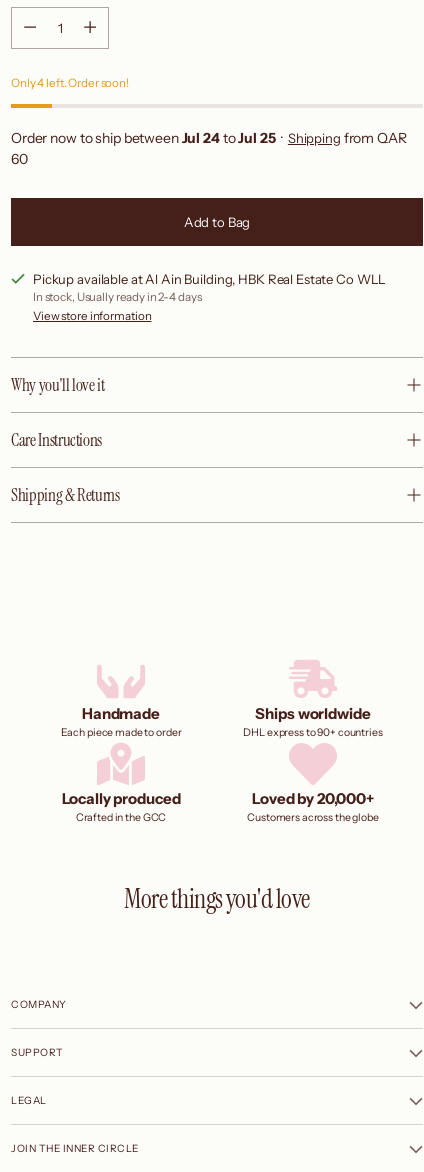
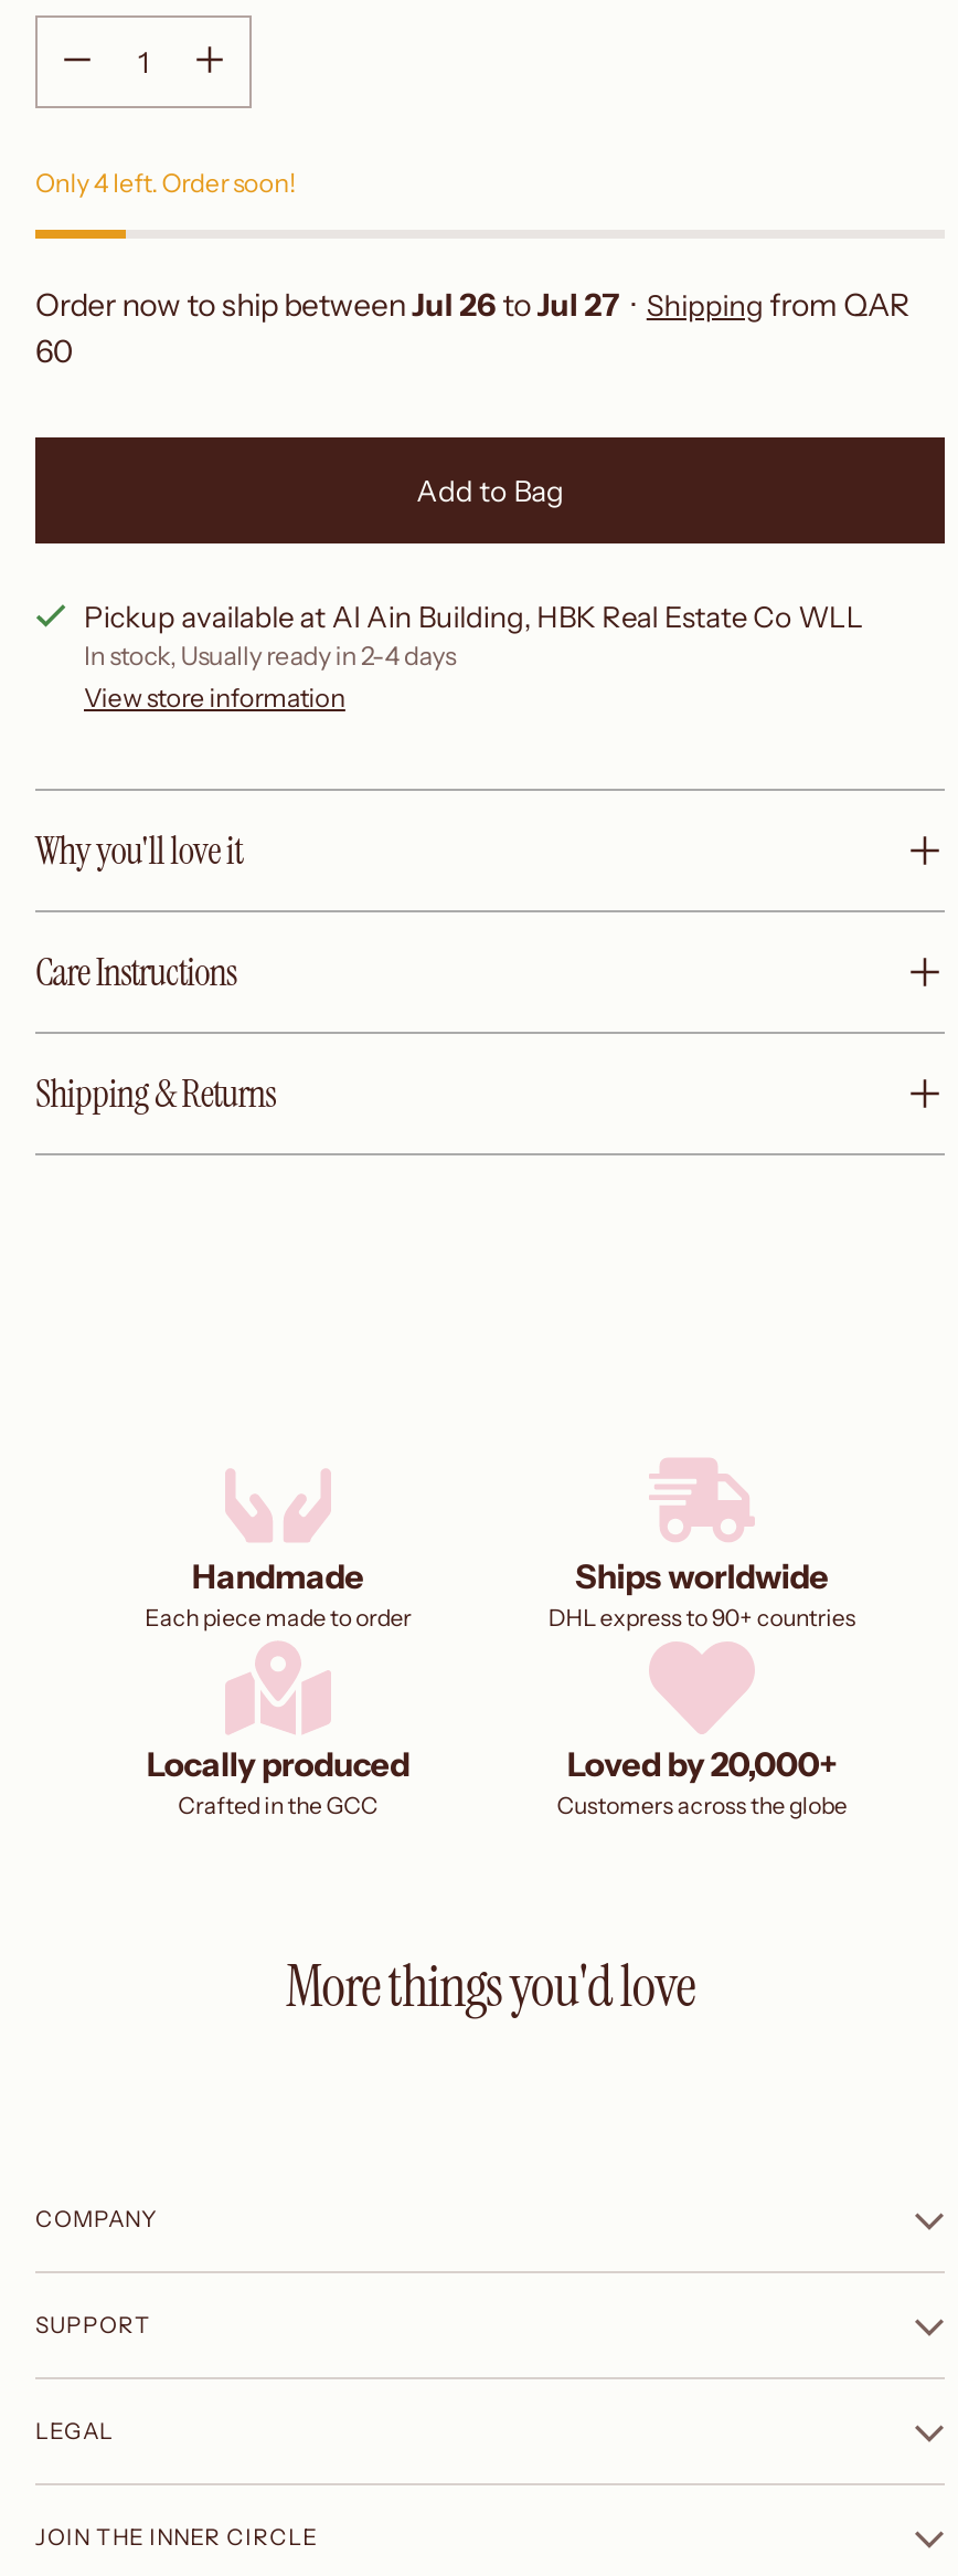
[11,129,407,147] Order now to ship betweenJul 24 toJul 25 · Shipping from QAR -> [35,285,909,324] Order now to ship betweenJul 26 toJul 27 · Shipping from QAR

